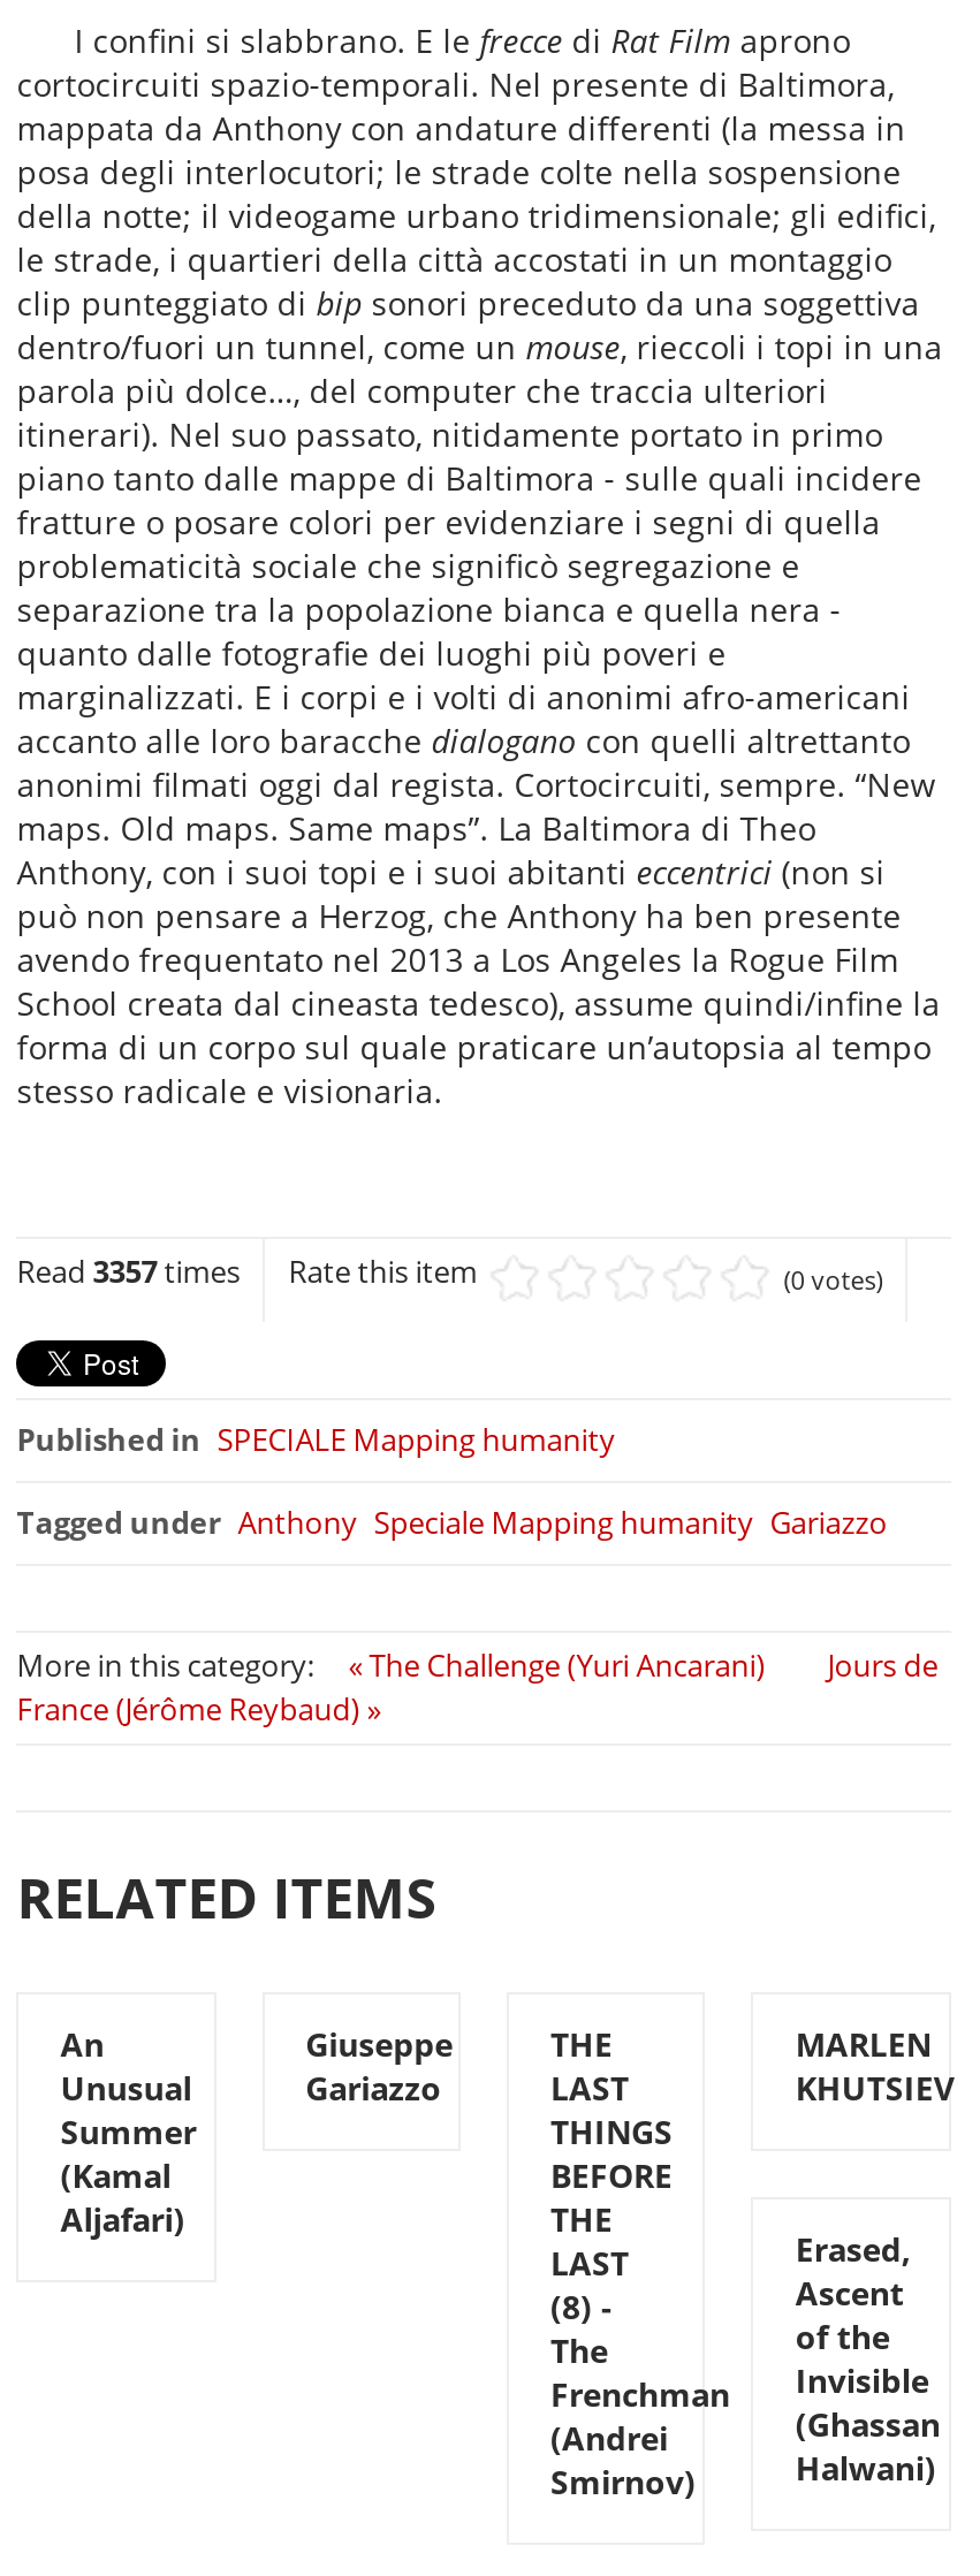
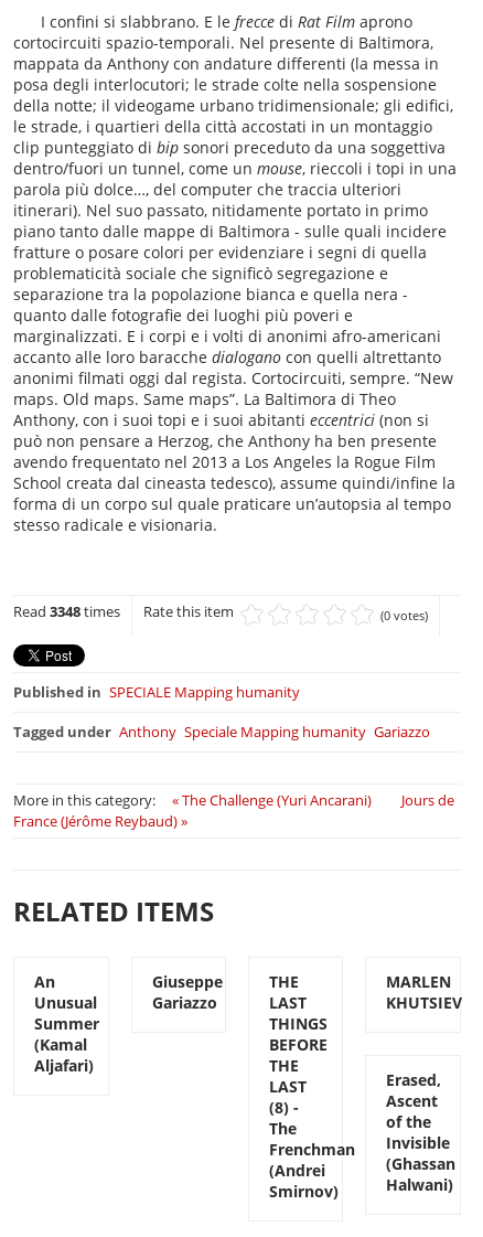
[17,1250,477,1292] Read 3357times Rate this item -> [13,601,234,621] Read 3348times Rate this item

